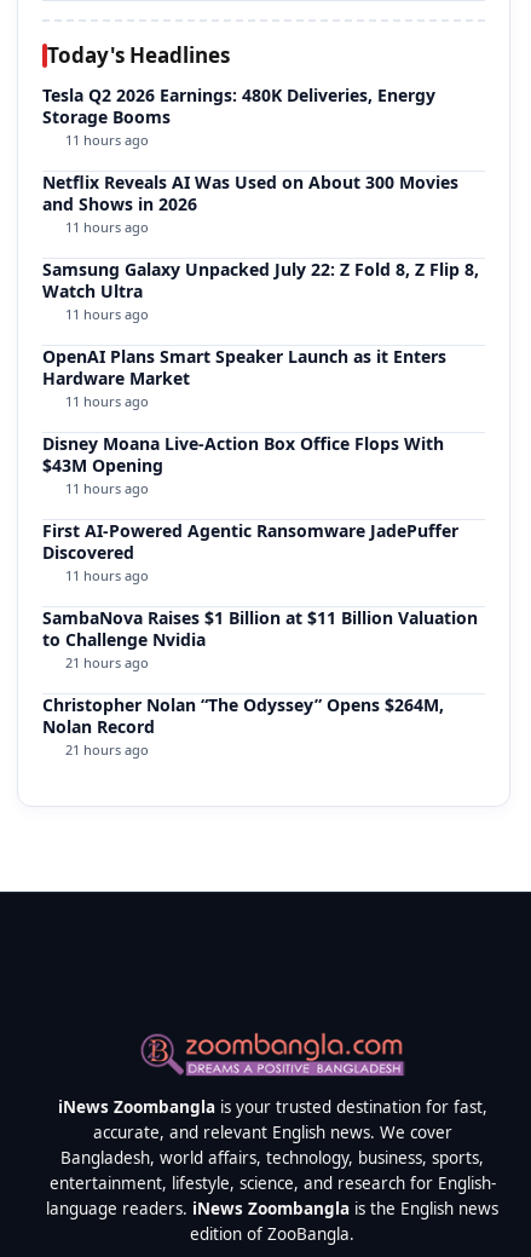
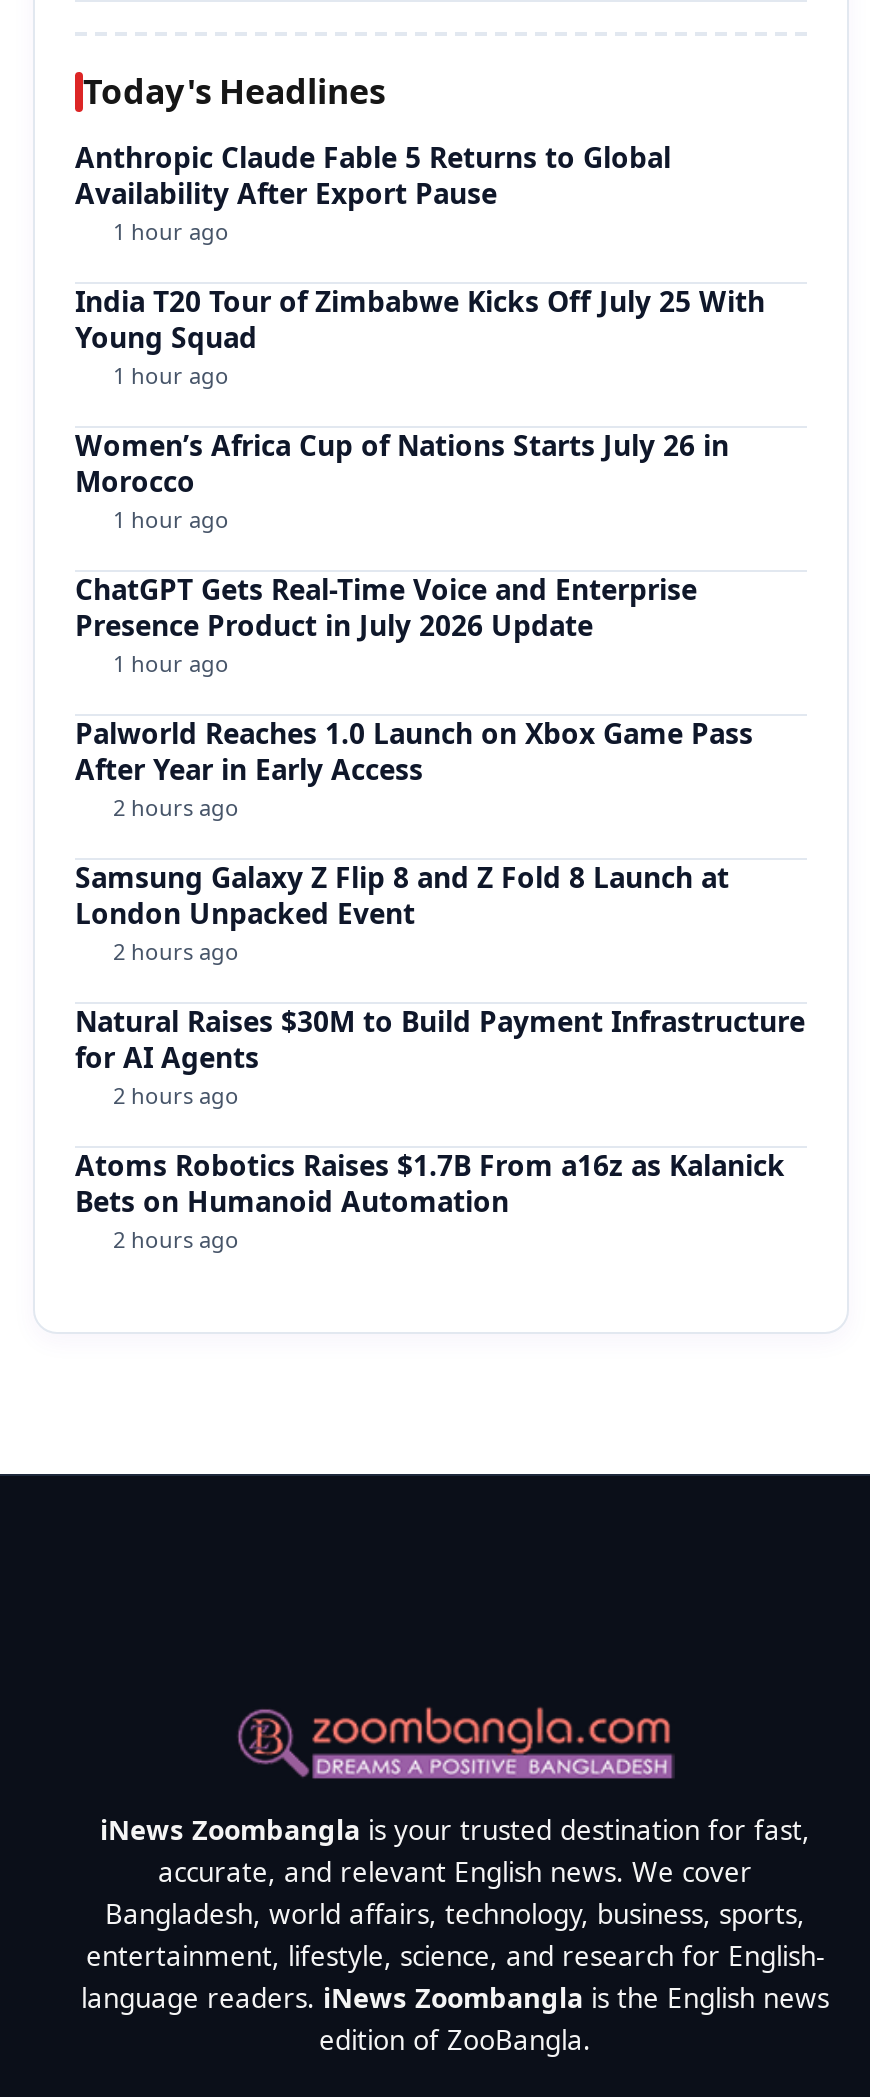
[42,84,435,149] Tesla Q2 2026 Earnings: 480K Deliveries, Energy | Storage Booms | 11 hours ago -> [75,139,671,247] Anthropic Claude Fable 5 Returns to Global | Availability After Export Pause | 1 hour ago
[42,171,458,237] Netflix Reveals AI Was Used on About 300 Movies | and Shows in 2026 | 11 hours ago -> [75,283,765,391] India T20 Tour of Zimbabwe Kicks Off July 25 With | Young Squad | 1 hour ago
[42,258,479,324] Samsung Galaxy Unpacked July 22: Z Fold 8, Z Flip 8, | Watch Ultra | 11 hours ago -> [75,427,729,535] Women’s Africa Cup of Nations Starts July 26 in | Morocco | 1 hour ago
[42,345,446,411] OpenAI Plans Smart Speaker Launch as it Enters | Hardware Market | 11 hours ago -> [75,571,699,679] ChatGPT Gets Real-Time Voice and Enterprise | Presence Product in July 2026 Update | 1 hour ago
[42,433,444,498] Disney Moana Live-Action Box Office Flops With | $43M Opening | 11 hours ago -> [75,715,753,823] Palworld Reaches 1.0 Launch on Xbox Game Pass | After Year in Early Access | 2 hours ago
[42,520,458,585] First AI-Powered Agentic Ransomware JadePuffer | Discovered | 11 hours ago -> [75,859,729,967] Samsung Galaxy Z Flip 8 and Z Fold 8 Launch at | London Unpacked Event | 2 hours ago
[42,607,478,672] SambaNova Raises $1 Billion at $11 Billion Valuation | to Challenge Nvidia | 21 hours ago -> [75,1003,805,1111] Natural Raises $30M to Build Payment Infrastructure | for AI Agents | 2 hours ago
[42,694,444,759] Christopher Nolan “The Odyssey” Opens $264M, | Nolan Record | 21 hours ago -> [75,1147,785,1255] Atoms Robotics Raises $1.7B From a16z as Kalanick | Bets on Humanoid Automation | 2 hours ago

